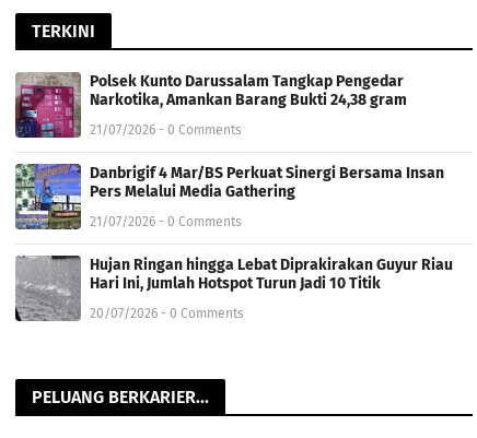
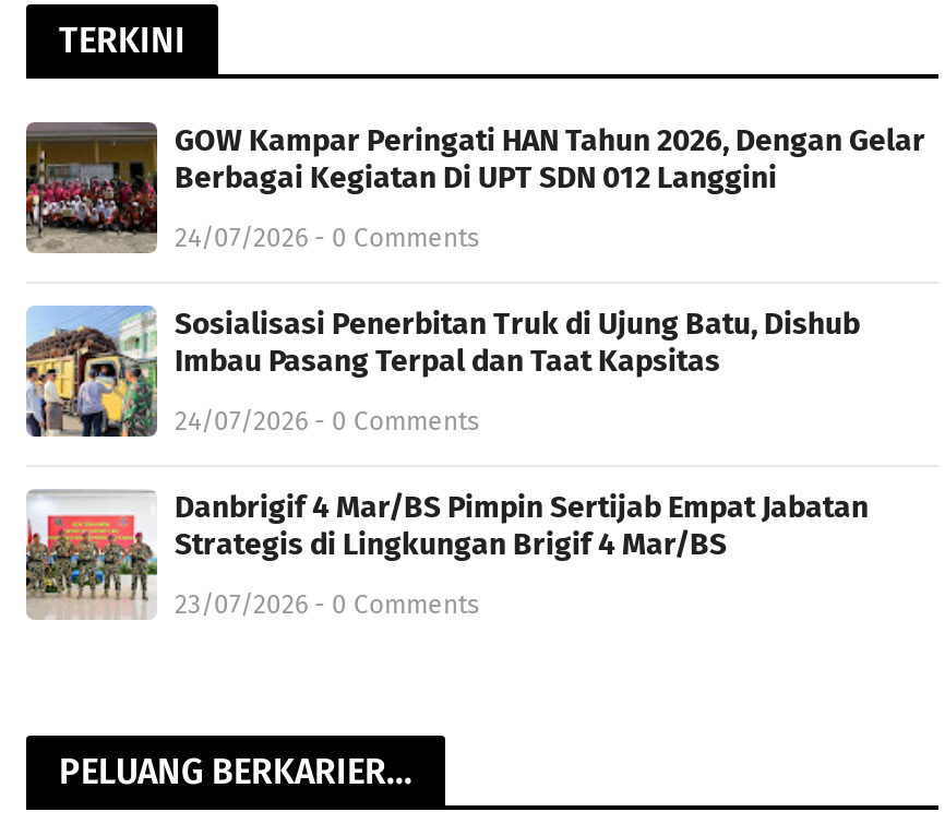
[15,72,407,139] [image] | Polsek Kunto Darussalam Tangkap Pengedar | Narkotika, Amankan Barang Bukti 24,38 gram -> [26,122,925,253] [image] | GOW Kampar Peringati HAN Tahun 2026, Dengan Gelar | Berbagai Kegiatan Di UPT SDN 012 Langgini
[90,123,242,138] 21/07/2026 - 0 Comments -> [175,223,480,254] 24/07/2026 - 0 Comments
[14,163,444,229] [image] | Danbrigif 4 Mar/BS Perkuat Sinergi Bersama Insan | Pers Melalui Media Gathering -> [26,306,860,437] [image] | Sosialisasi Penerbitan Truk di Ujung Batu, Dishub | Imbau Pasang Terpal dan Taat Kapsitas
[90,214,242,230] 21/07/2026 - 0 Comments -> [175,407,480,437] 24/07/2026 - 0 Comments
[14,256,453,321] [image] | Hujan Ringan hingga Lebat Diprakirakan Guyur Riau | Hari Ini, Jumlah Hotspot Turun Jadi 10 Titik -> [26,490,869,618] [image] | Danbrigif 4 Mar/BS Pimpin Sertijab Empat Jabatan | Strategis di Lingkungan Brigif 4 Mar/BS
[90,306,244,321] 20/07/2026 - 0 Comments -> [175,590,480,621] 23/07/2026 - 0 Comments

